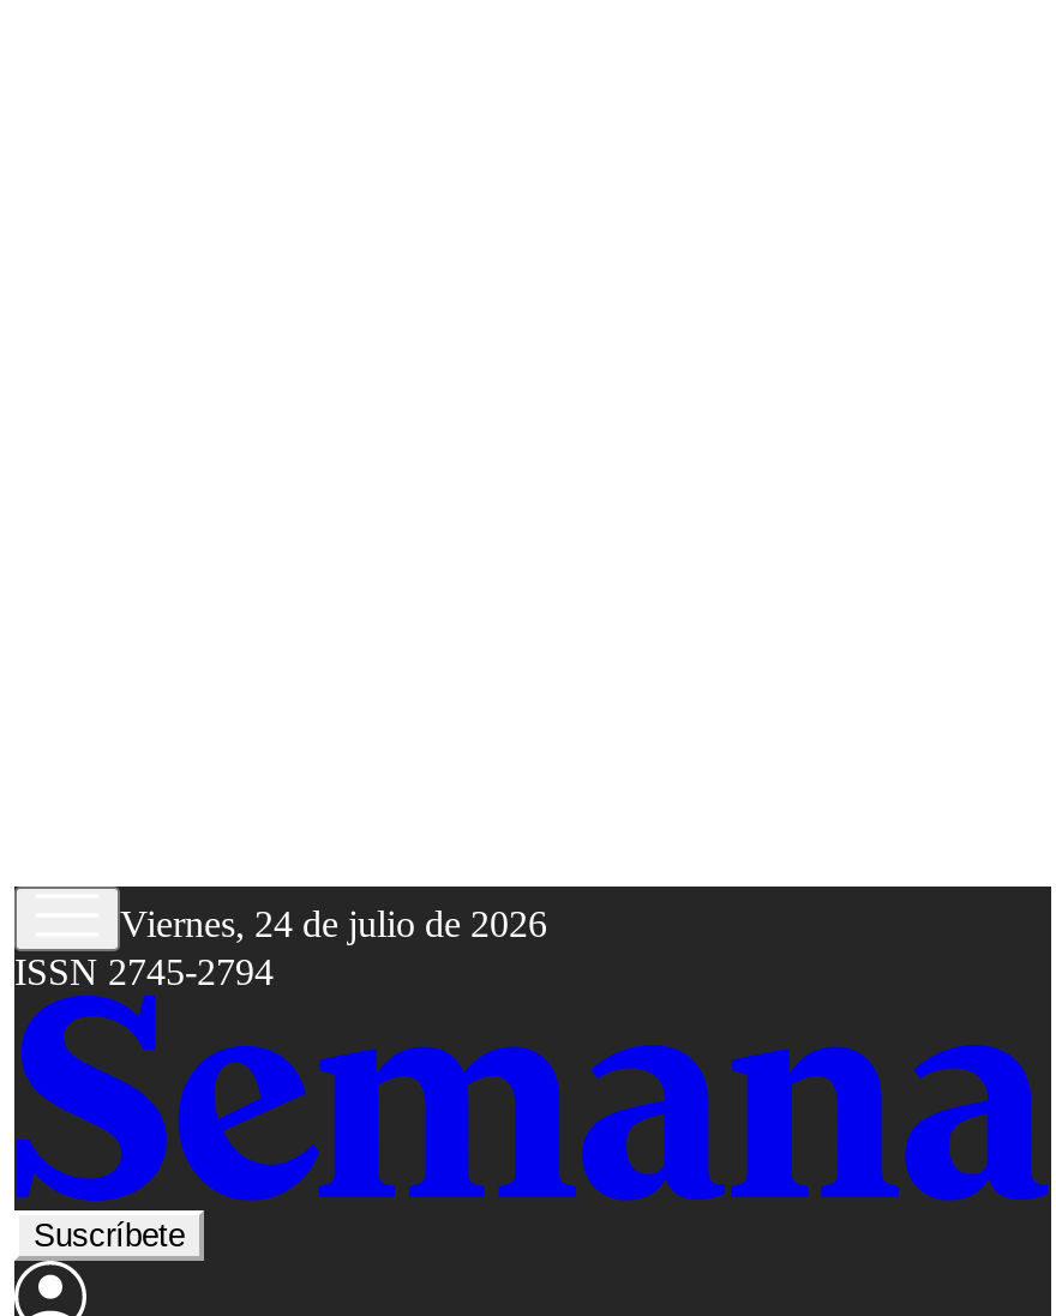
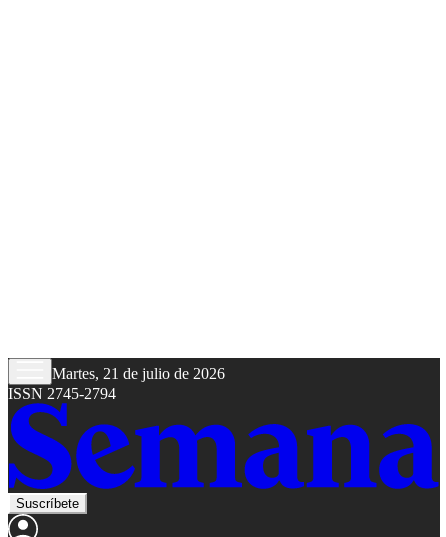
[120,903,547,944] Viernes, 24 de julio de 2026 -> [52,365,225,382] Martes, 21 de julio de 2026

